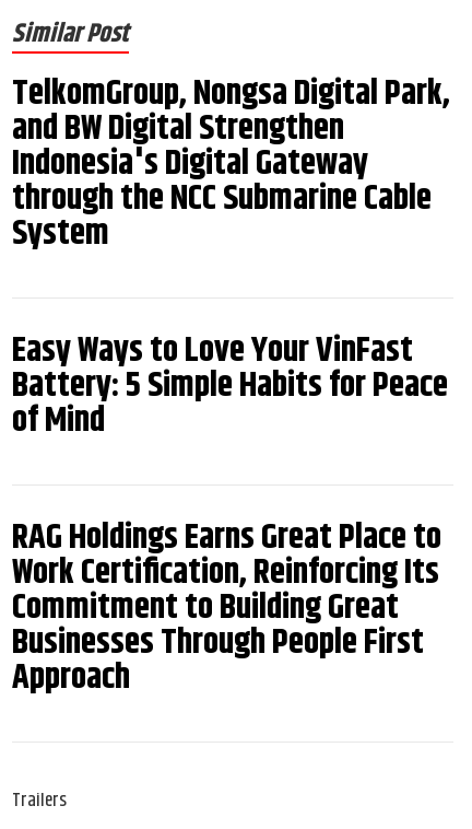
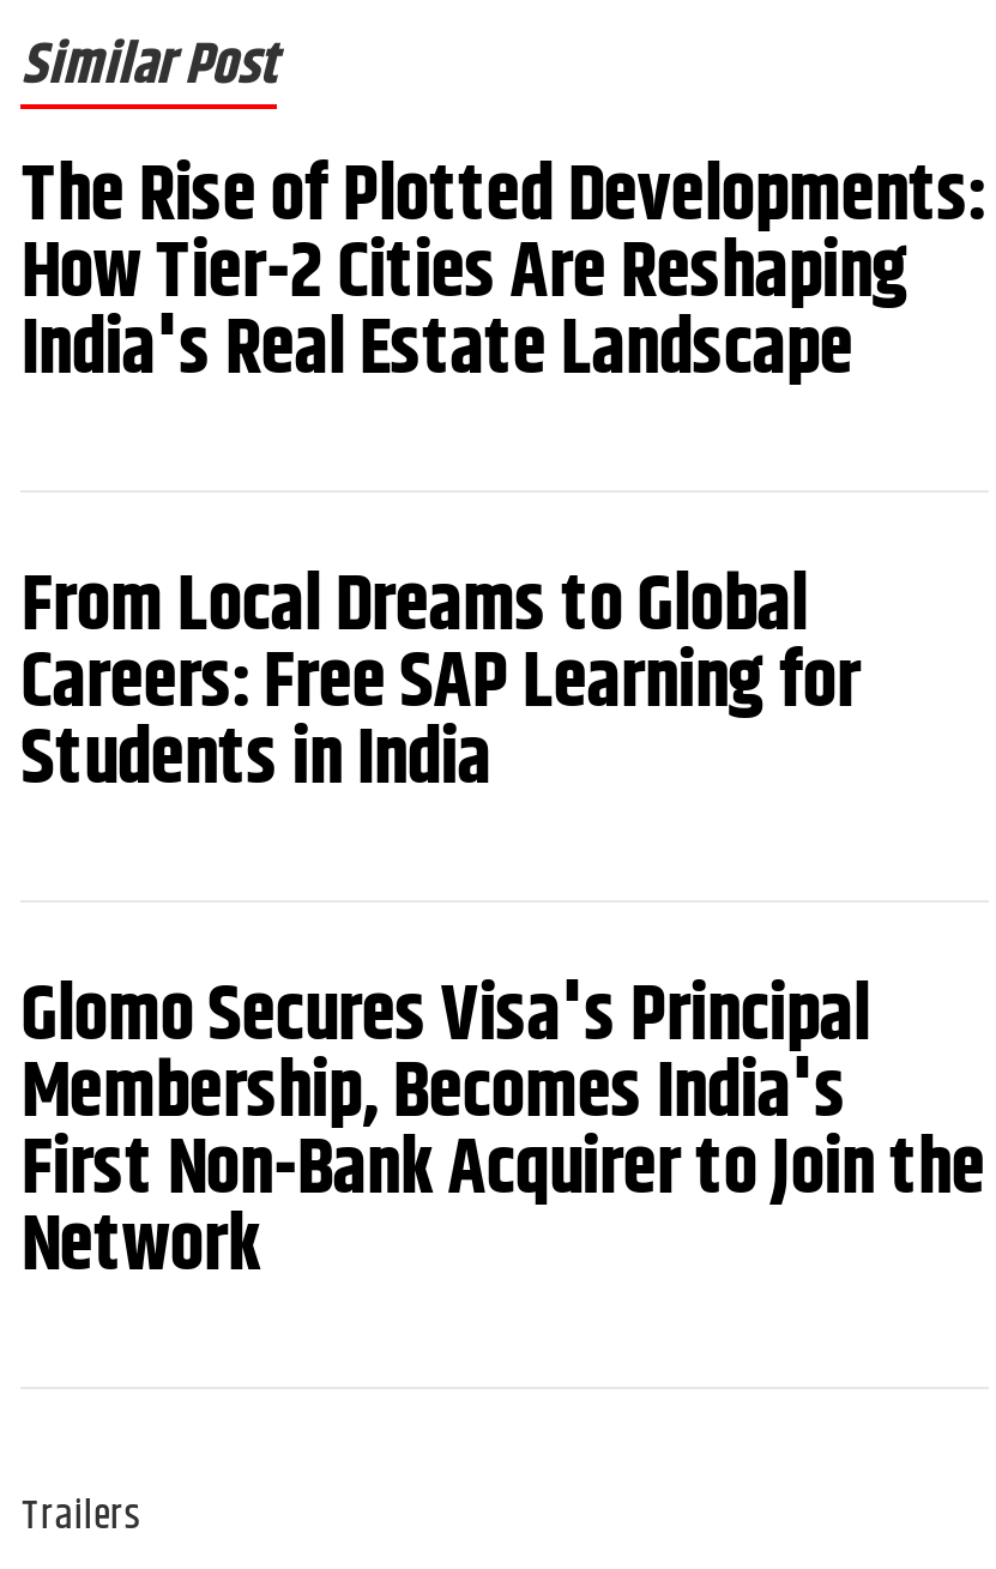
[12,67,451,261] TelkomGroup, Nongsa Digital Park, | and BW Digital Strengthen | Indonesia's Digital Gateway | through the NCC Submarine Cable | System -> [21,139,985,410] The Rise of Plotted Developments: | How Tier-2 Cities Are Reshaping | India's Real Estate Landscape
[12,324,448,448] Easy Ways to Love Your VinFast | Battery: 5 Simple Habits for Peace | of Mind -> [21,549,860,820] From Local Dreams to Global | Careers: Free SAP Learning for | Students in India
[12,511,442,705] RAG Holdings Earns Great Place to | Work Certification, Reinforcing Its | Commitment to Building Great | Businesses Through People First | Approach -> [21,959,985,1306] Glomo Secures Visa's Principal | Membership, Becomes India's | First Non-Bank Acquirer to Join the | Network

